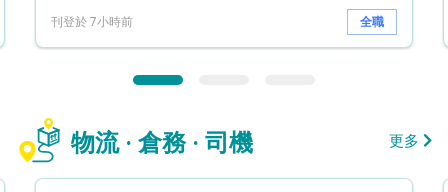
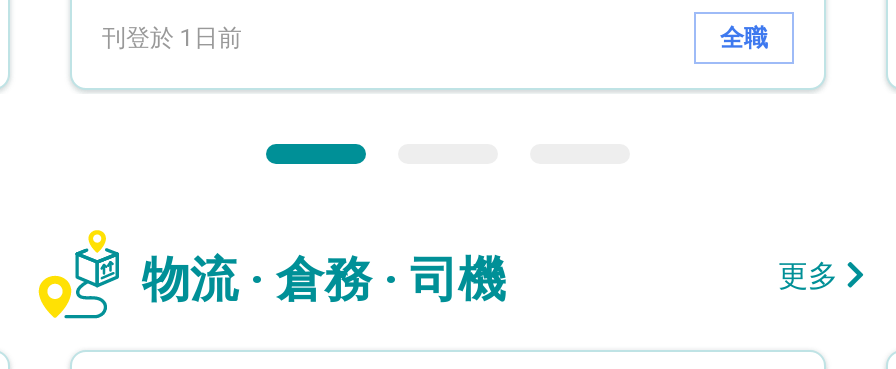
[51,14,133,28] 刊登於 7小時前 -> [102,23,242,51] 刊登於 1日前

